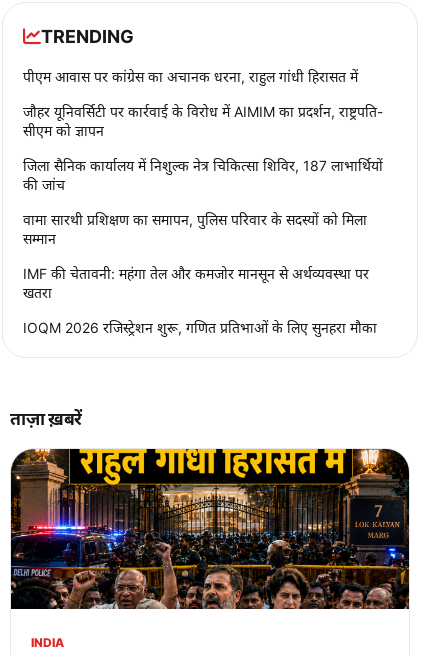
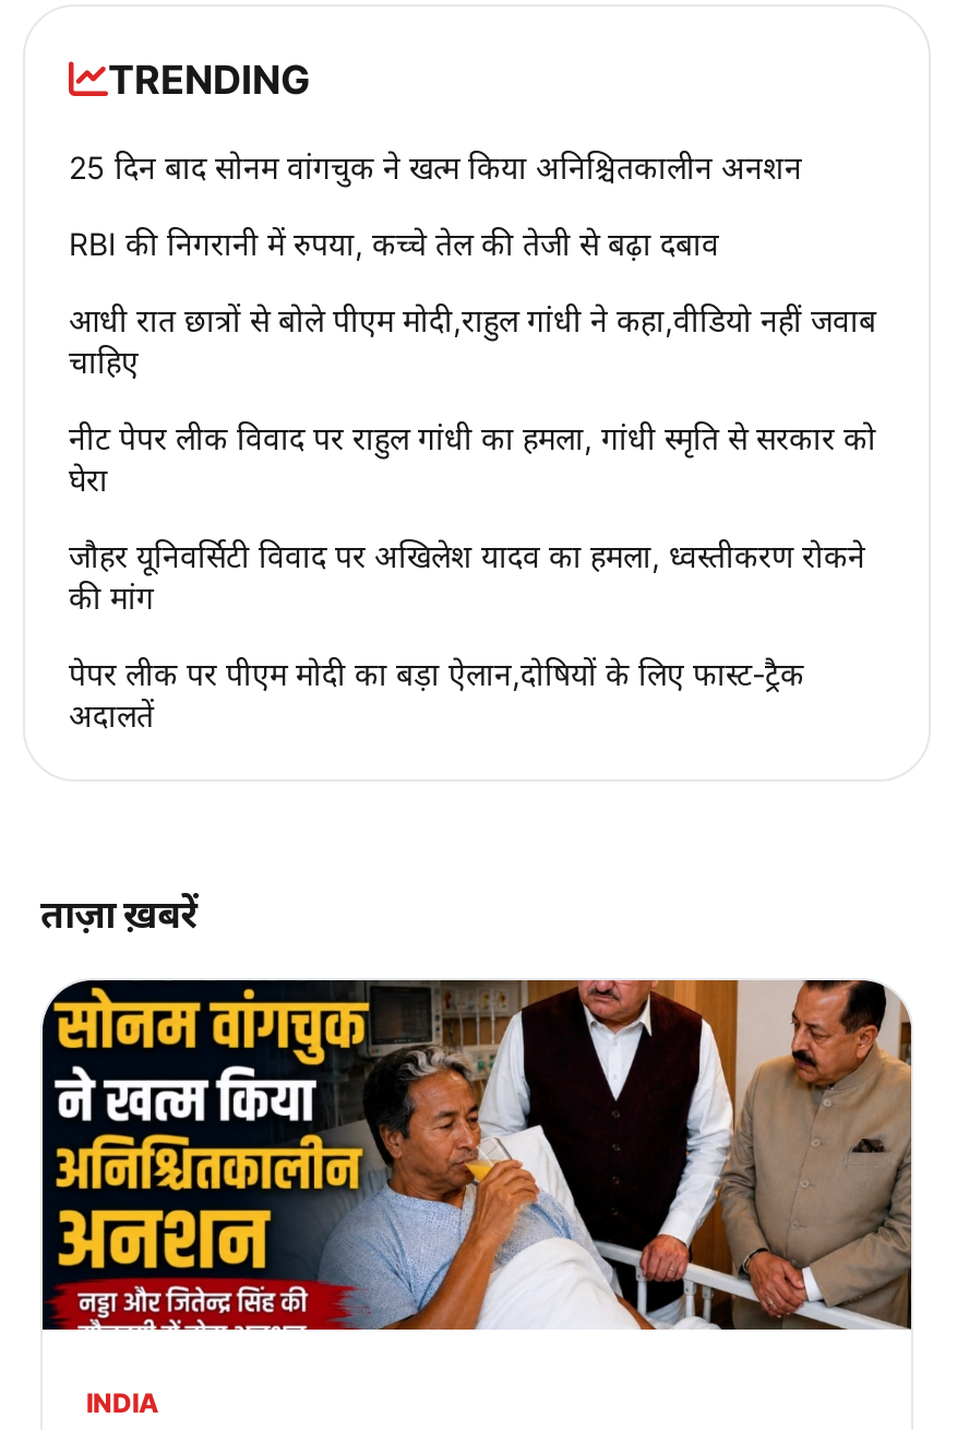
[23,68,358,85] पीएम आवास पर कांग्रेस का अचानक धरना, राहुल गांधी हिरासत में -> [69,148,802,185] 25 दिन बाद सोनम वांगचुक ने खत्म किया अनिश्चितकालीन अनशन
[23,103,383,139] जौहर यूनिवर्सिटी पर कार्रवाई के विरोध में AIMIM का प्रदर्शन, राष्ट्रपति- | सीएम को ज्ञापन -> [69,225,719,262] RBI की निगरानी में रुपया, कच्चे तेल की तेजी से बढ़ा दबाव
[23,157,383,193] जिला सैनिक कार्यालय में निशुल्क नेत्र चिकित्सा शिविर, 187 लाभार्थियों | की जांच -> [69,301,876,380] आधी रात छात्रों से बोले पीएम मोदी,राहुल गांधी ने कहा,वीडियो नहीं जवाब | चाहिए
[23,211,367,247] वामा सारथी प्रशिक्षण का समापन, पुलिस परिवार के सदस्यों को मिला | सम्मान -> [69,419,876,498] नीट पेपर लीक विवाद पर राहुल गांधी का हमला, गांधी स्मृति से सरकार को | घेरा
[23,265,369,301] IMF की चेतावनी: महंगा तेल और कमजोर मानसून से अर्थव्यवस्था पर | खतरा -> [69,537,865,615] जौहर यूनिवर्सिटी विवाद पर अखिलेश यादव का हमला, ध्वस्तीकरण रोकने | की मांग
[23,319,377,336] IOQM 2026 रजिस्ट्रेशन शुरू, गणित प्रतिभाओं के लिए सुनहरा मौका -> [69,655,804,733] पेपर लीक पर पीएम मोदी का बड़ा ऐलान,दोषियों के लिए फास्ट-ट्रैक | अदालतें
[10,448,410,610] [image] -> [40,978,913,1332] [image]

